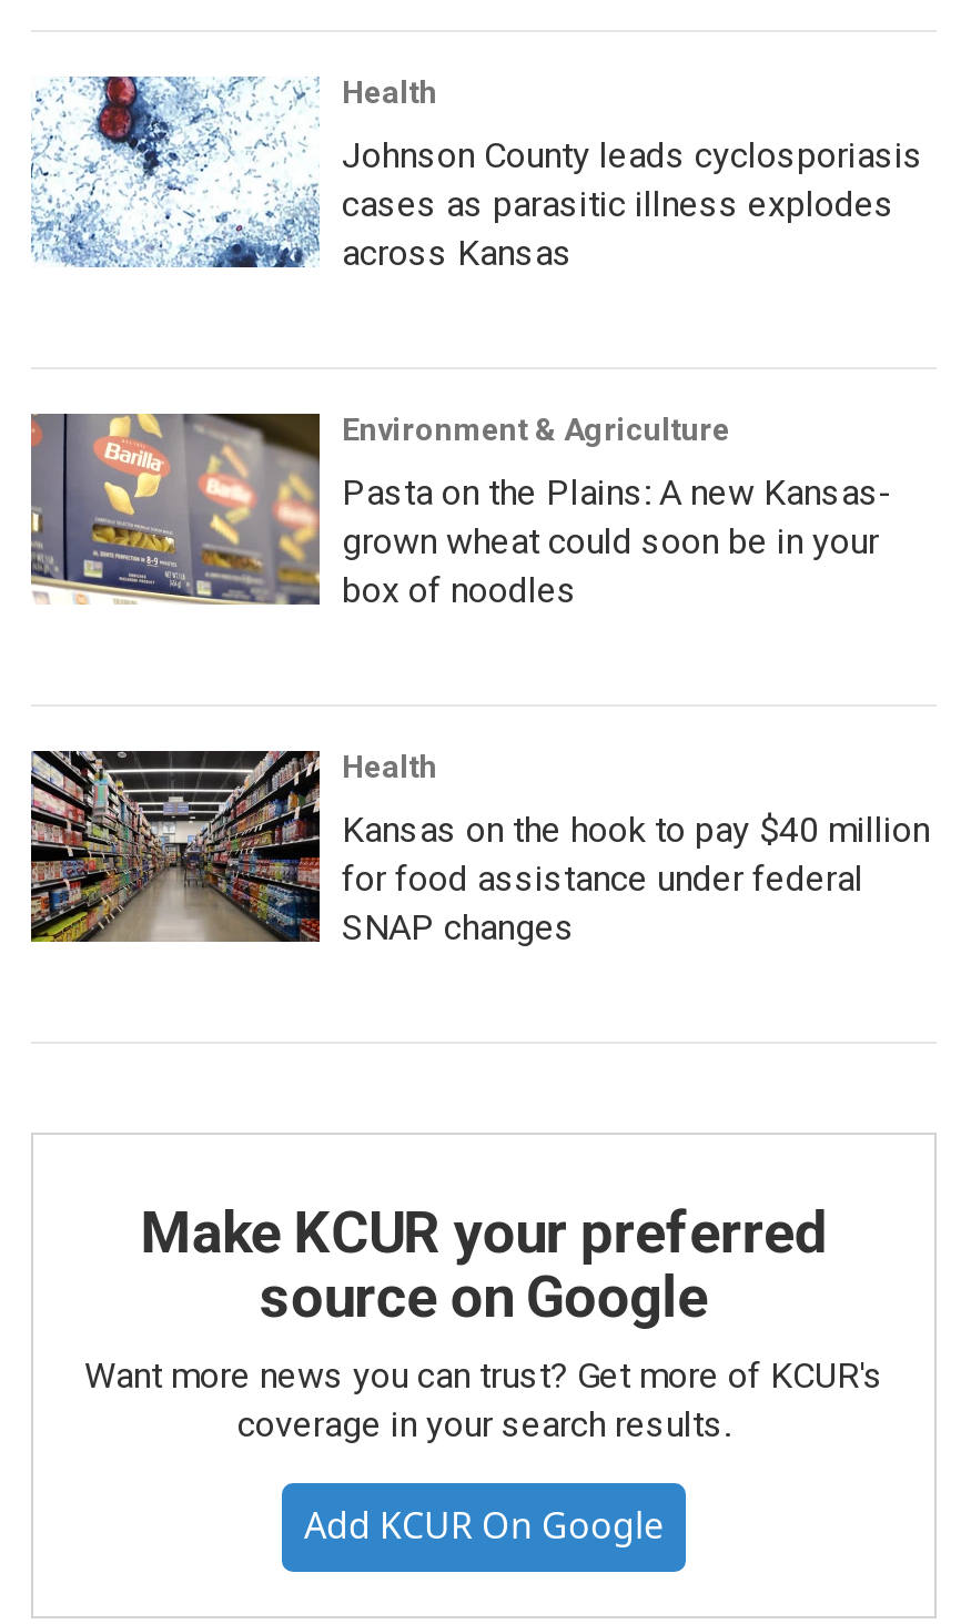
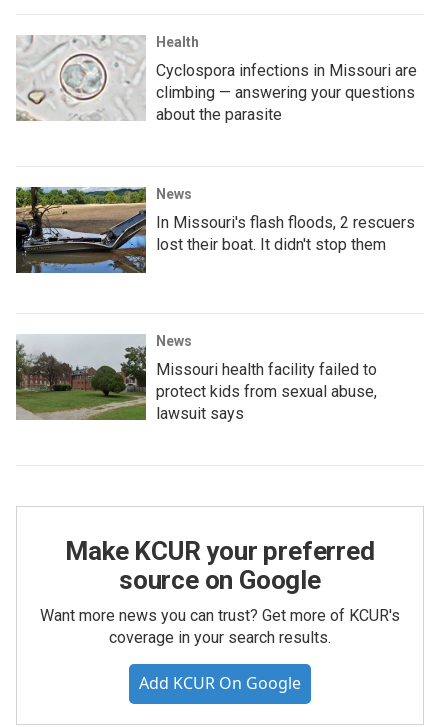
[31,74,923,274] [image] | Johnson County leads cyclosporiasis | cases as parasitic illness explodes | across Kansas -> [15,34,417,124] [image] | Cyclospora infections in Missouri are | climbing — answering your questions | about the parasite
[29,412,730,607] [image] | Environment & Agriculture -> [15,186,192,274] [image] | News
[342,471,892,611] Pasta on the Plains: A new Kansas- | grown wheat could soon be in your | box of noodles -> [156,213,415,254] In Missouri's flash floods, 2 rescuers | lost their boat. It didn't stop them
[29,749,437,944] [image] | Health -> [16,333,192,421] [image] | News
[342,809,930,948] Kansas on the hook to pay $40 million | for food assistance under federal | SNAP changes -> [156,360,377,423] Missouri health facility failed to | protect kids from sexual abuse, | lawsuit says

